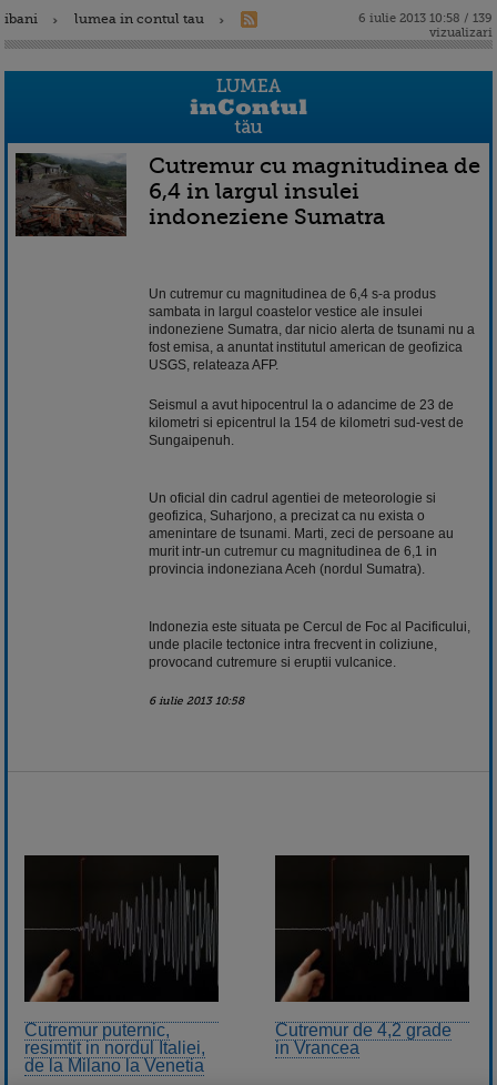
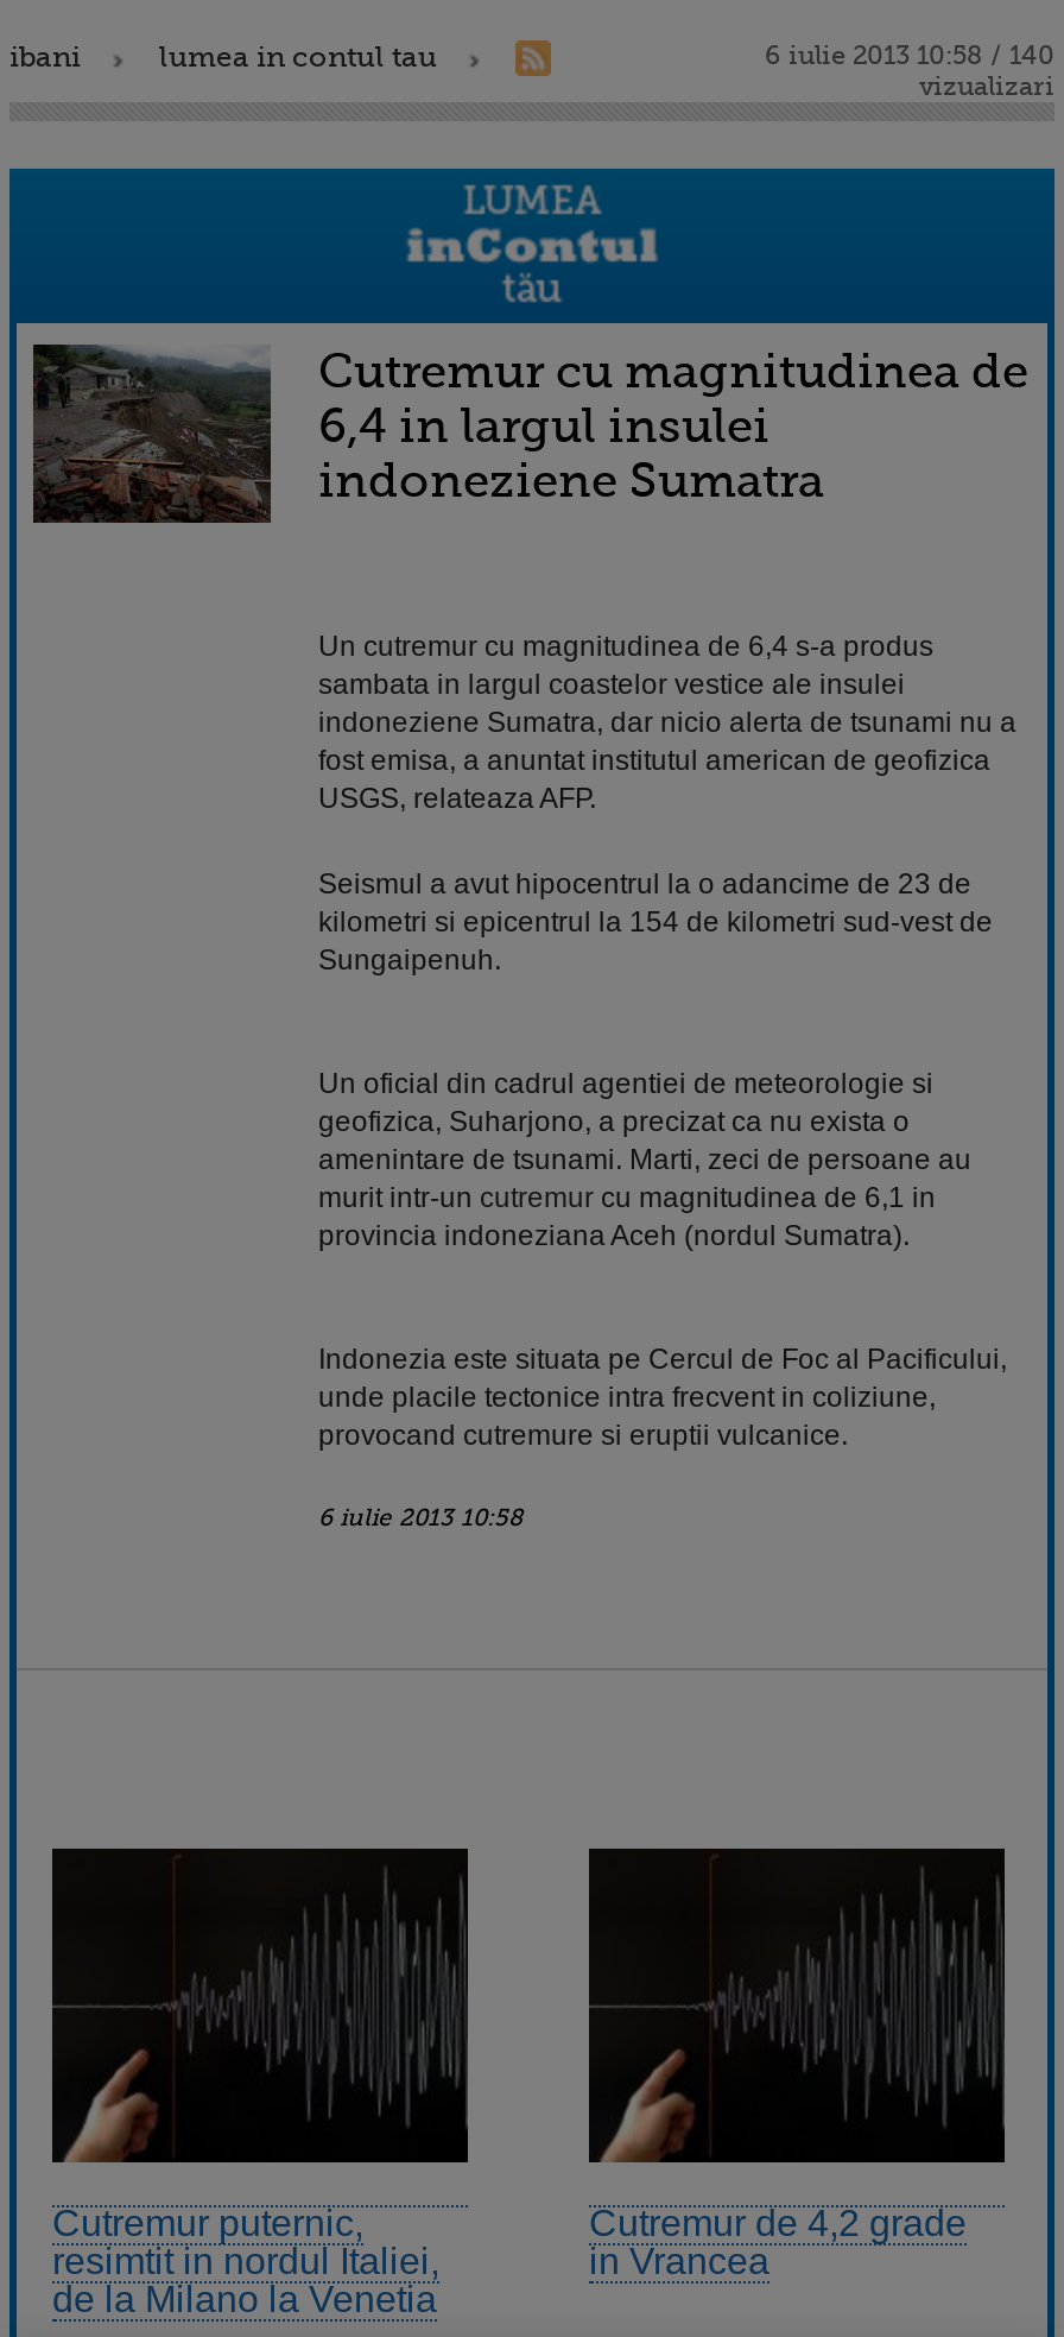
[358,11,493,26] 6 iulie 2013 10:58 / 139 -> [765,40,1054,71] 6 iulie 2013 10:58 / 140

